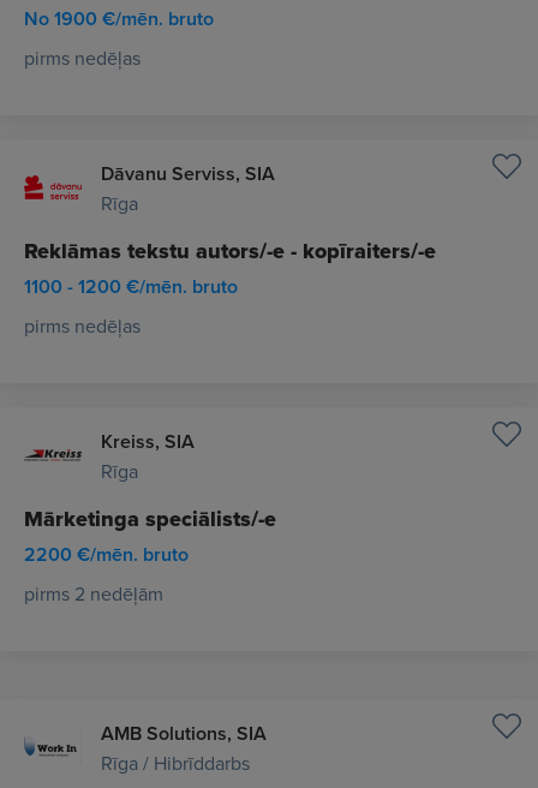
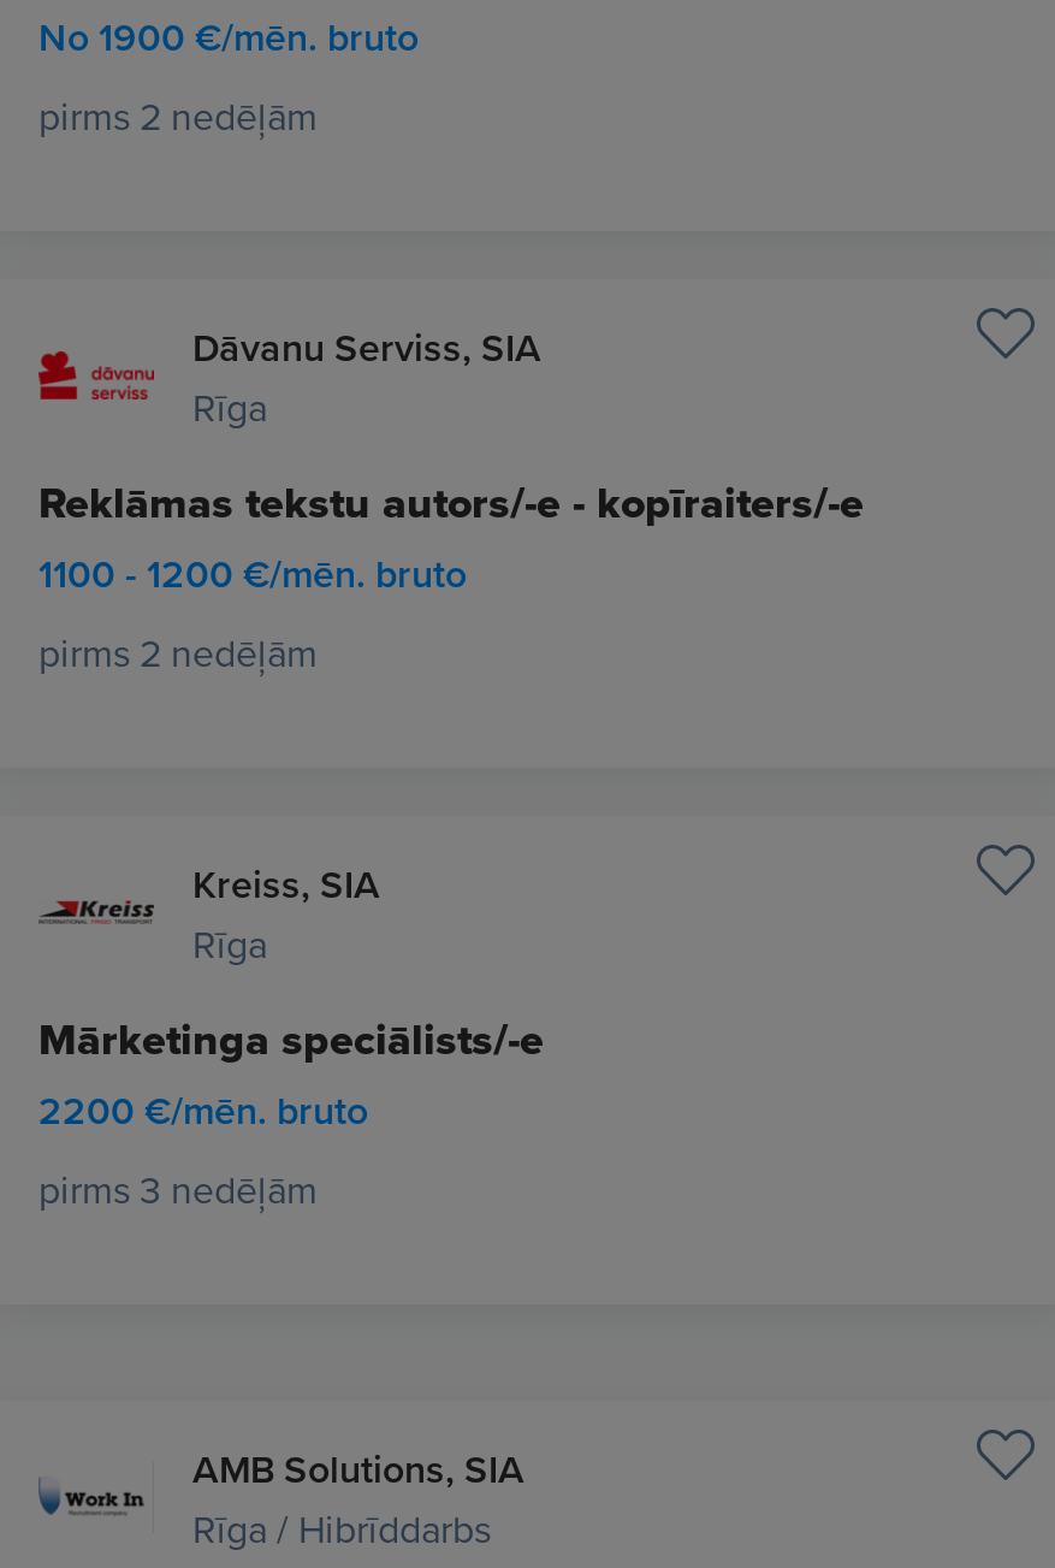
[24,44,141,71] pirms nedēļas -> [38,89,318,142] pirms 2 nedēļām
[24,312,141,339] pirms nedēļas -> [38,626,318,679] pirms 2 nedēļām
[24,580,163,607] pirms 2 nedēļām -> [38,1162,318,1215] pirms 3 nedēļām

